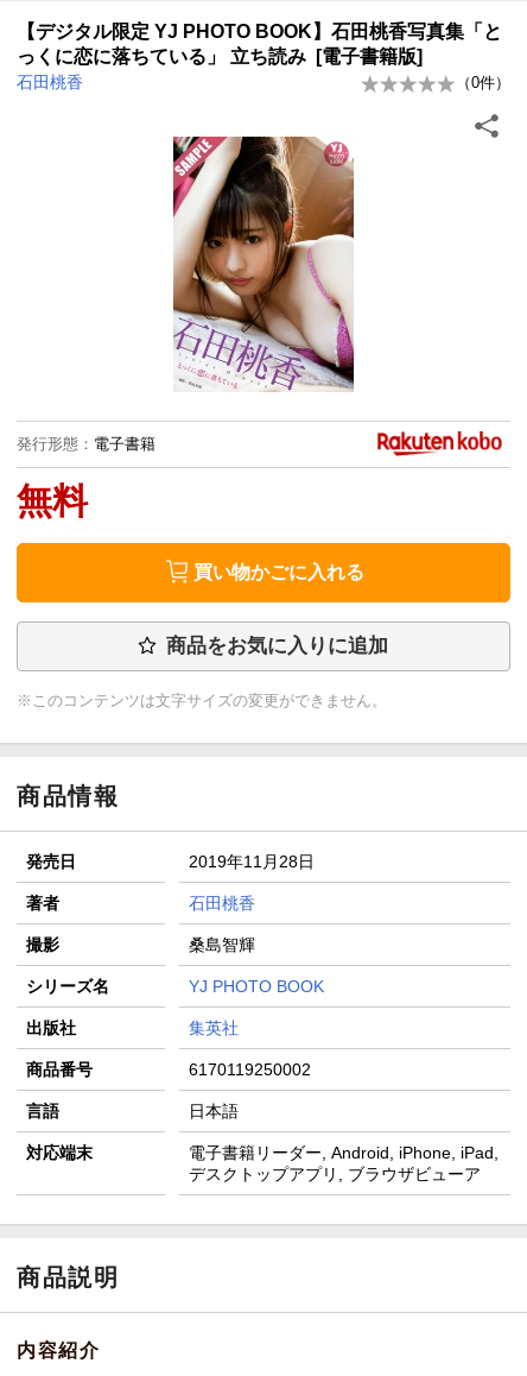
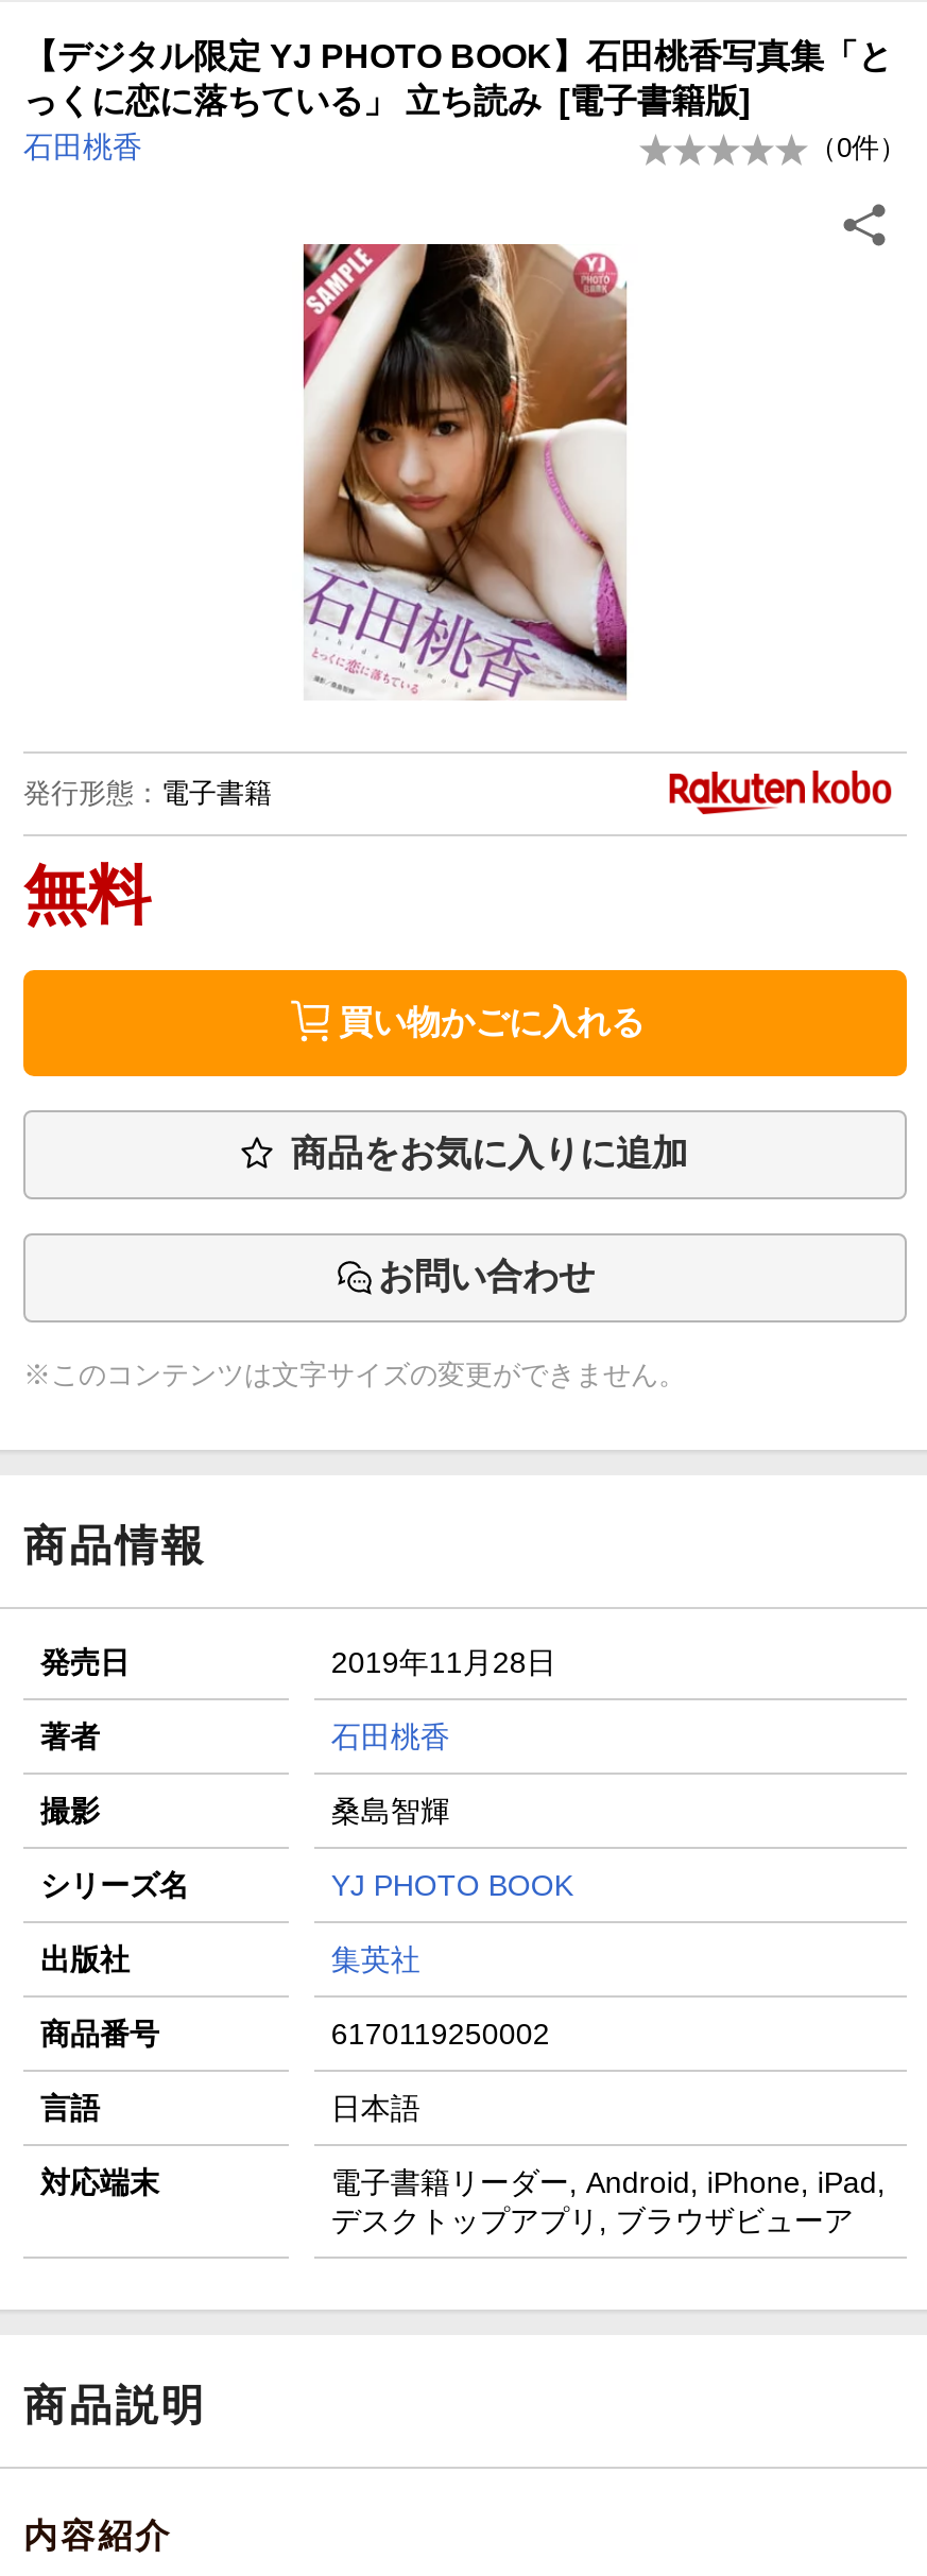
none -> [378,1258,595,1298] お問い合わせ

